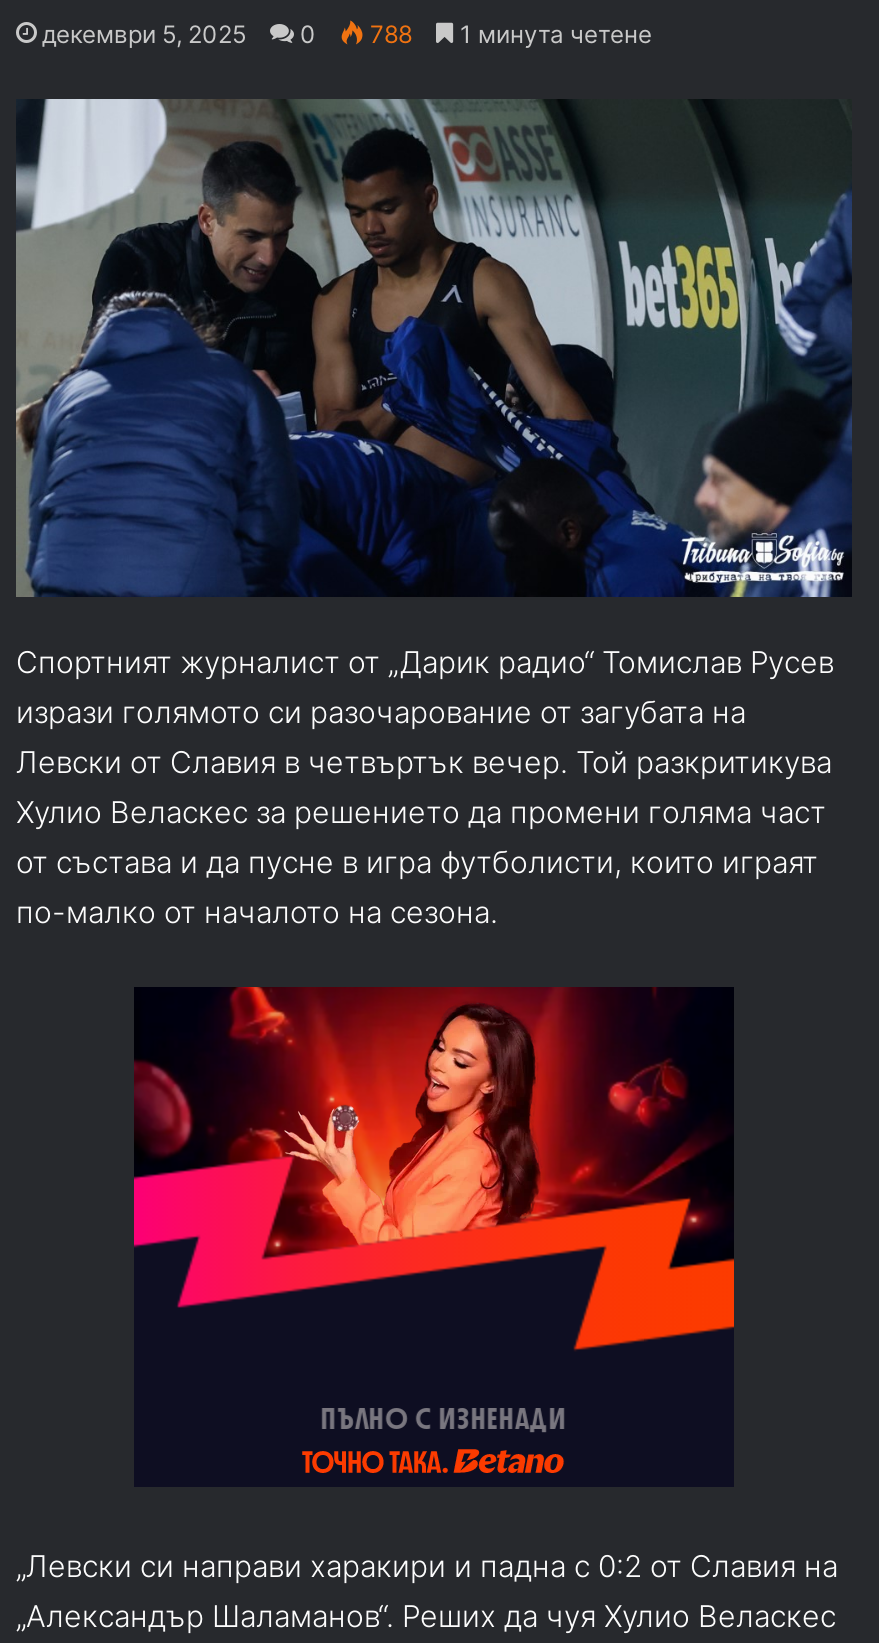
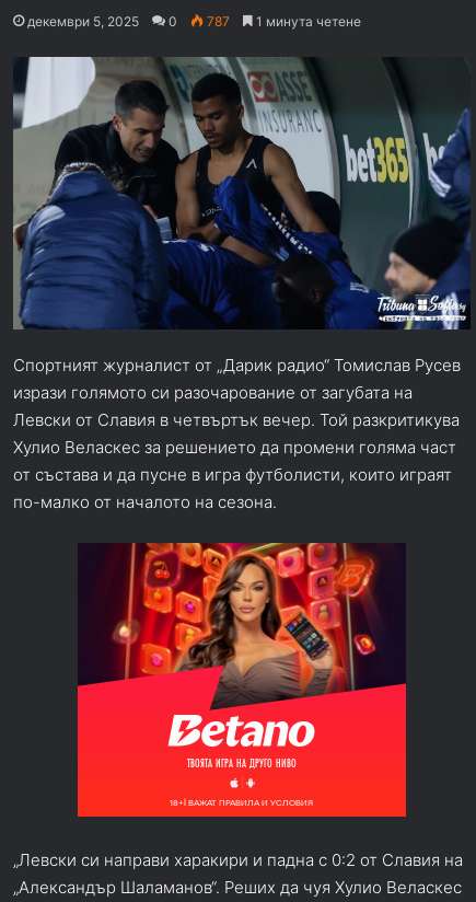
[364,20,412,50] 788 -> [204,14,230,30] 787
[132,985,734,1487] [image] -> [77,542,407,818] [image]

